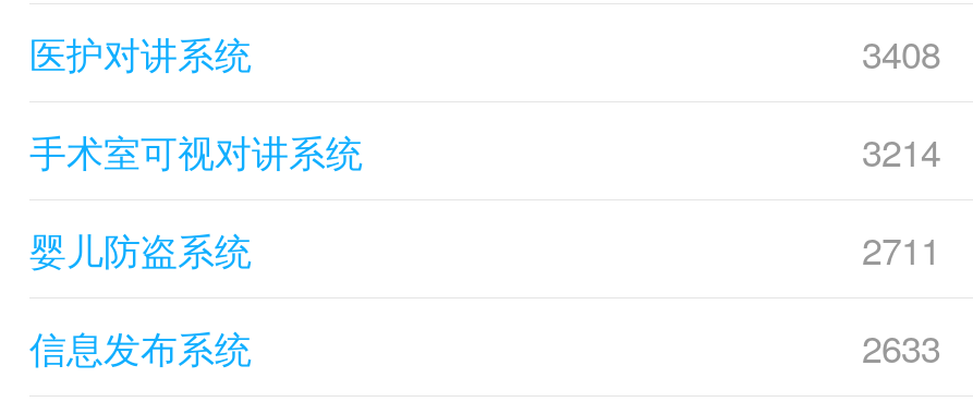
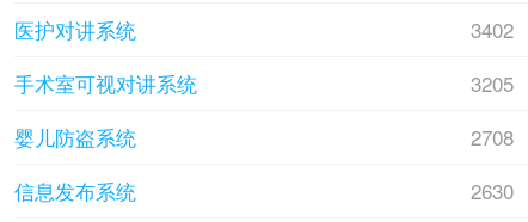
[862,25,940,80] 3408 -> [471,14,514,44] 3402
[862,123,940,178] 3214 -> [471,68,514,98] 3205
[862,221,940,276] 2711 -> [471,122,514,152] 2708
[862,319,940,374] 2633 -> [471,175,514,205] 2630

